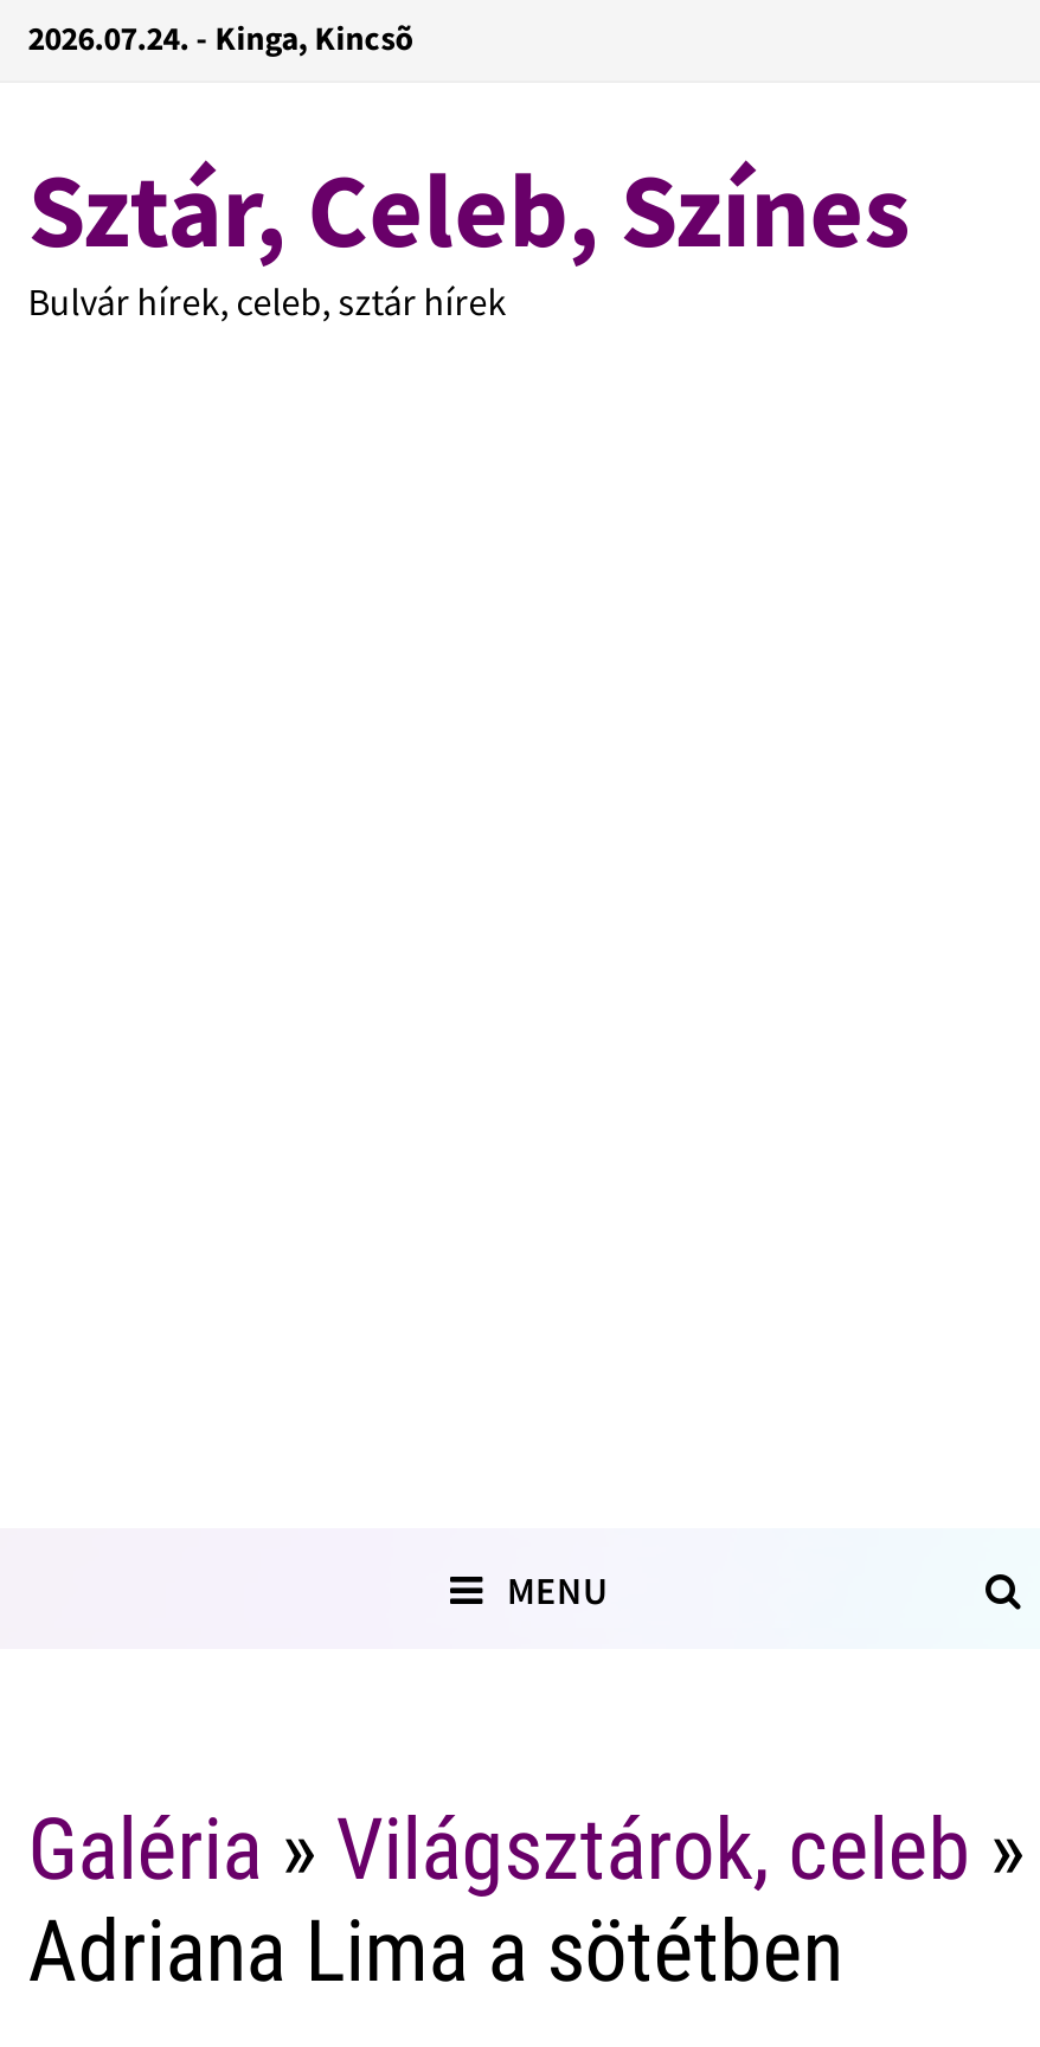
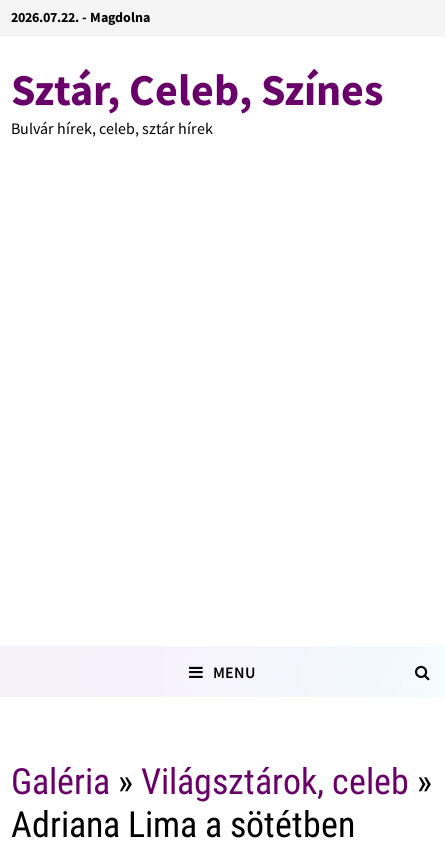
[28,17,414,59] 2026.07.24. - Kinga, Kincsõ -> [11,8,150,26] 2026.07.22. - Magdolna

